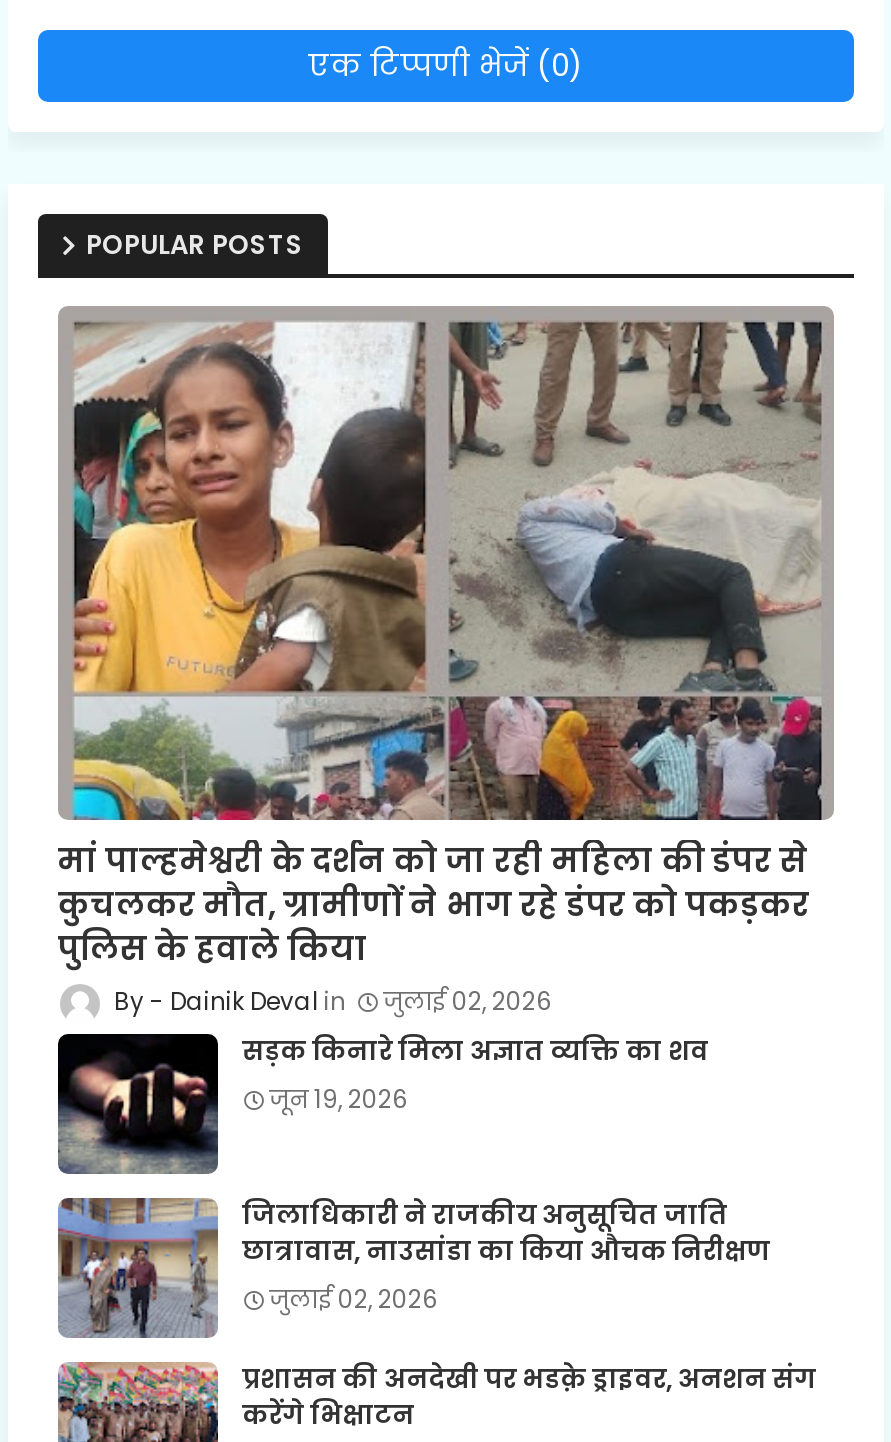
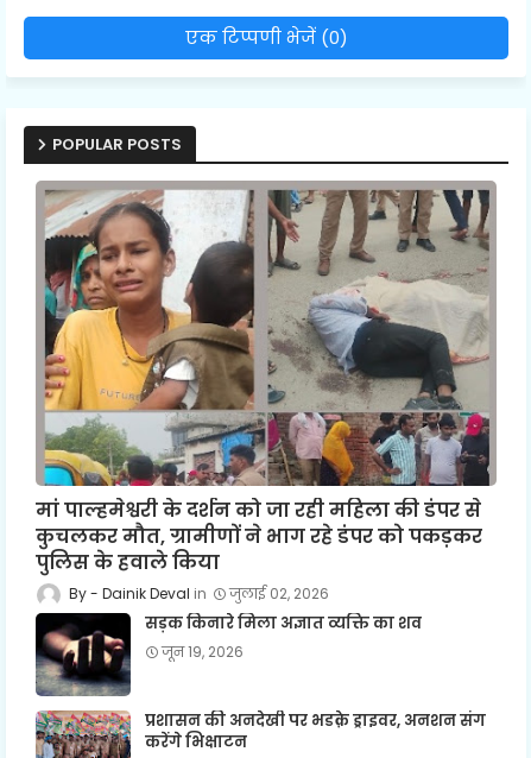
[58,1195,770,1338] [image] | जिलाधिकारी ने राजकीय अनुसूचित जाति | छात्रावास, नाउसांडा का किया औचक निरीक्षण | जुलाई 02, 2026 -> none

